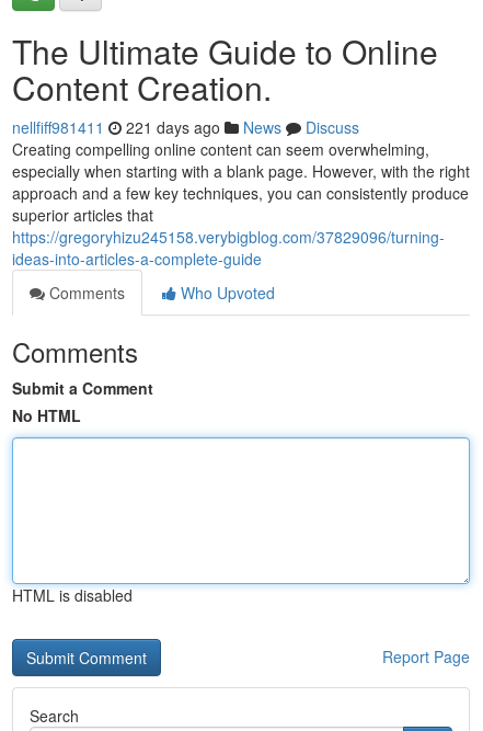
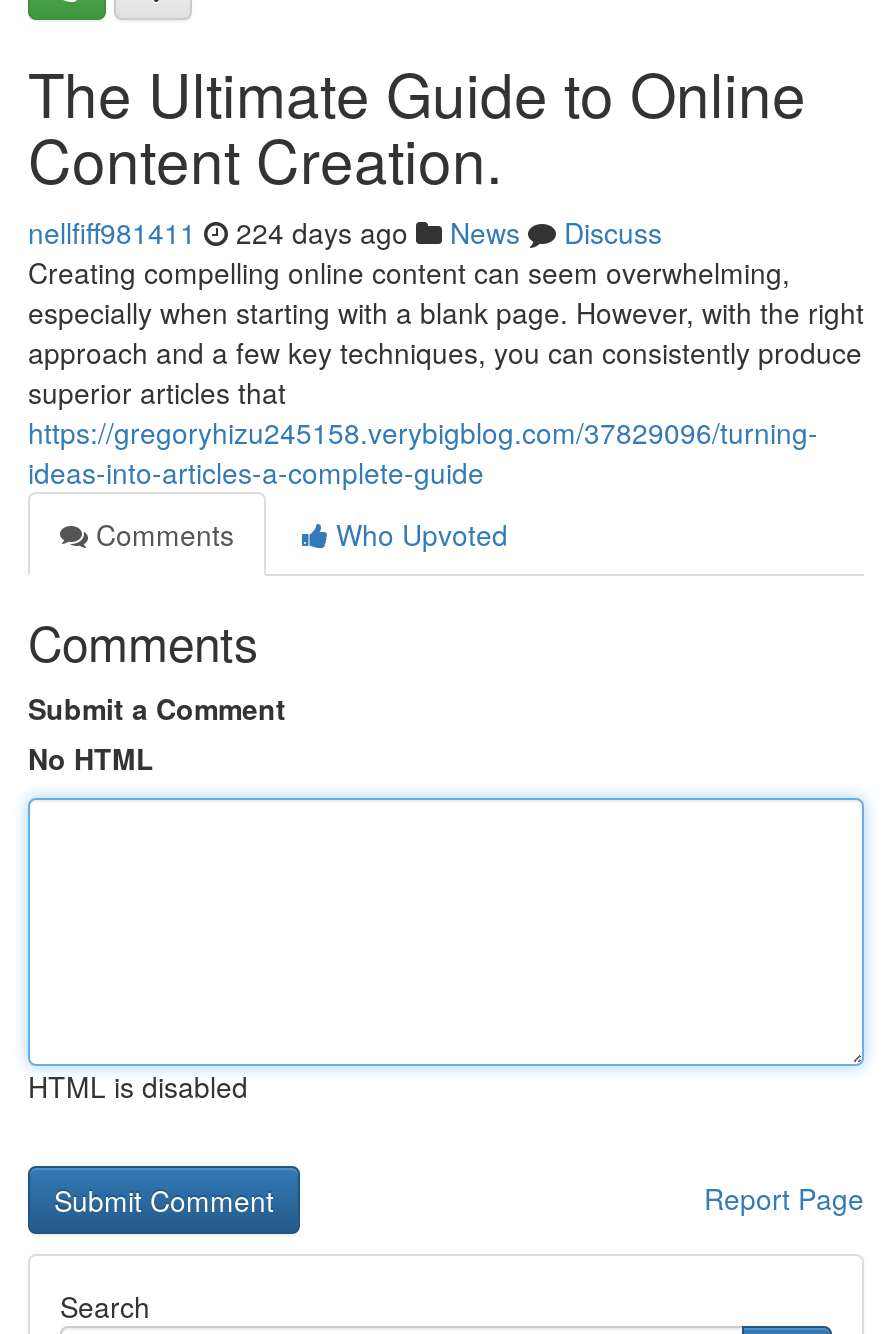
[12,116,359,138] nellfiff981411 221 days ago News Discuss -> [28,212,662,252] nellfiff981411 224 days ago News Discuss

